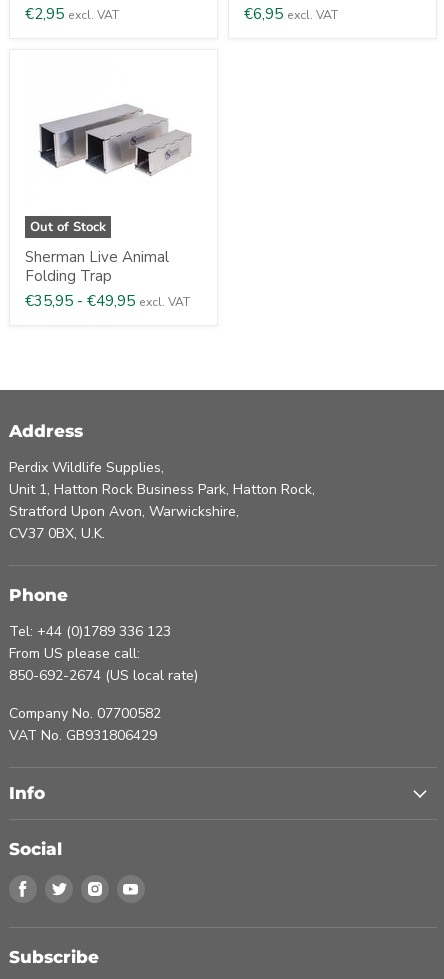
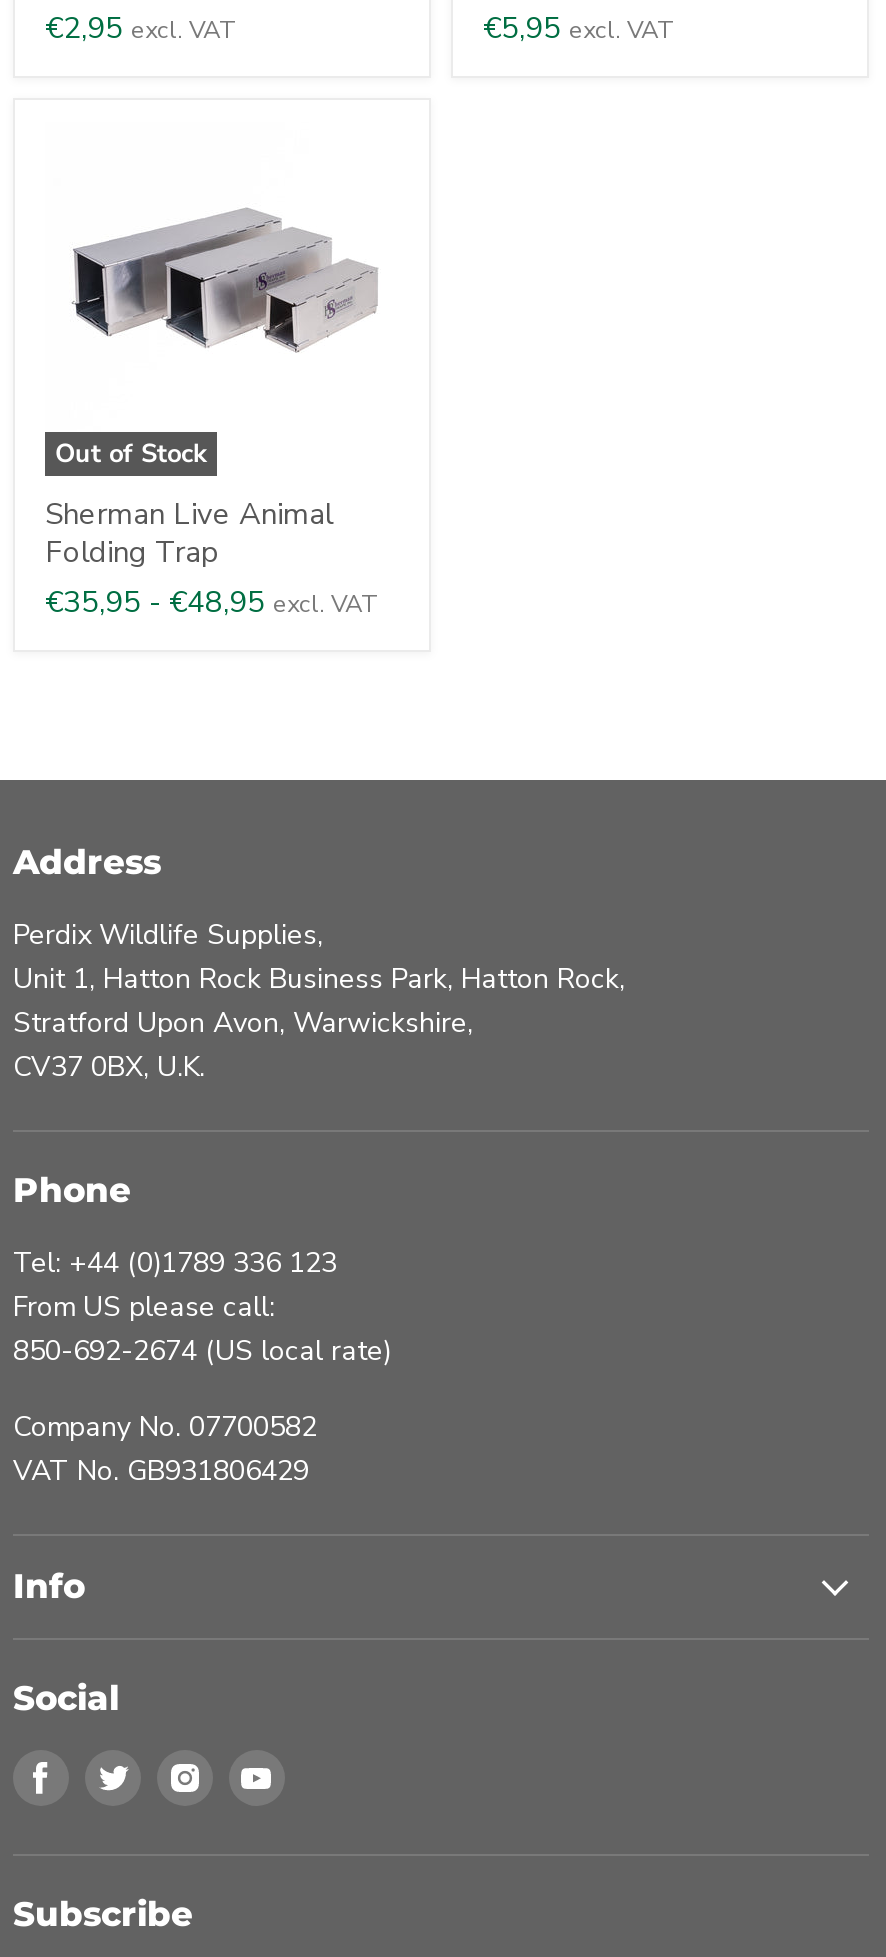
[244,4,338,24] €6,95 excl. VAT -> [483,8,671,48] €5,95 excl. VAT
[25,291,190,311] €35,95 - €49,95 excl. VAT -> [45,582,375,622] €35,95 - €48,95 excl. VAT

